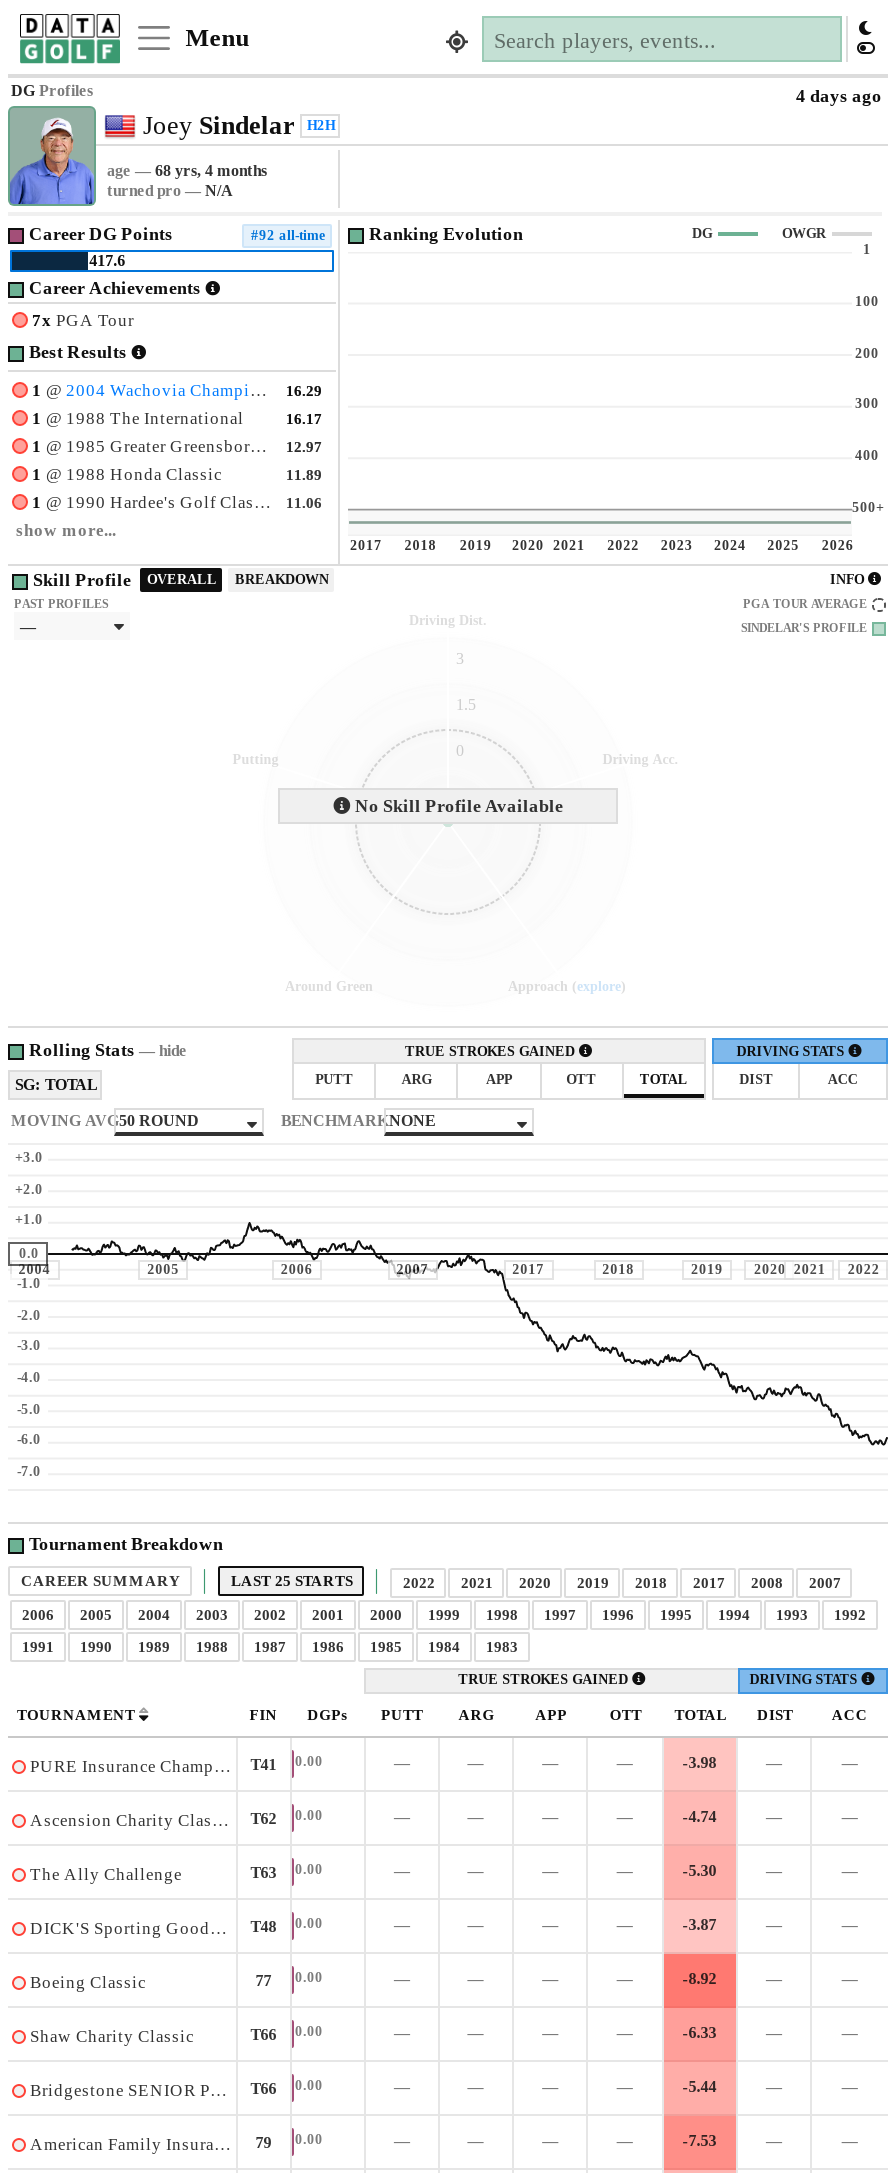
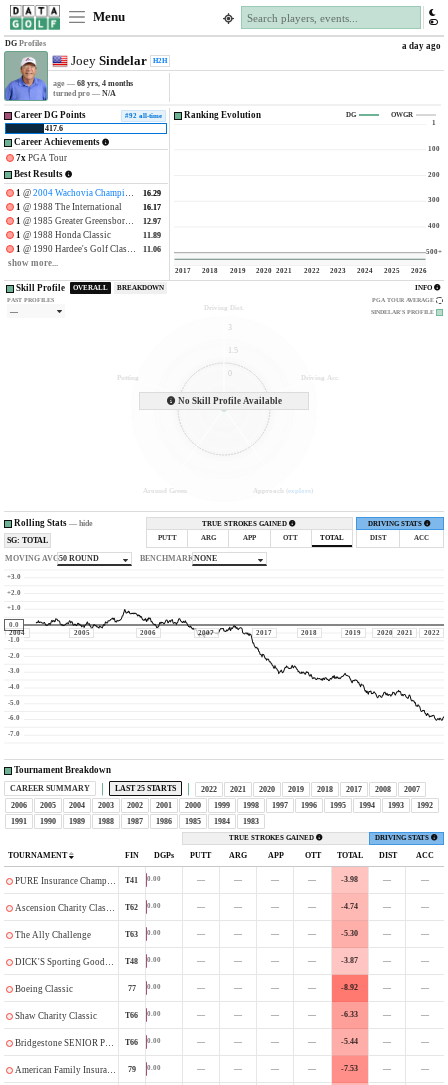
[796,86,882,106] 4 days ago -> [402,41,441,51] a day ago

